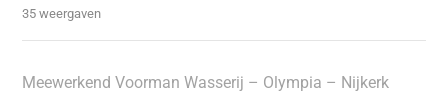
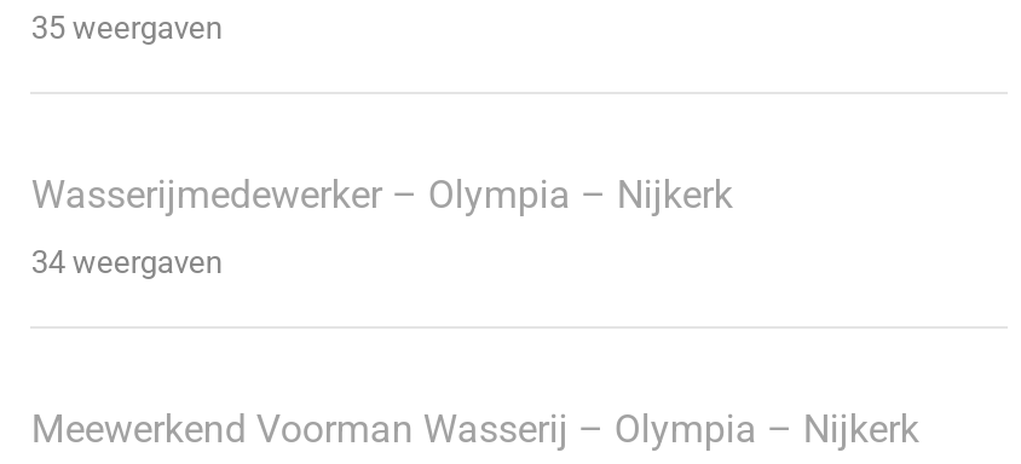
none -> [31,172,733,280] Wasserijmedewerker – Olympia – Nijkerk | 34 weergaven

